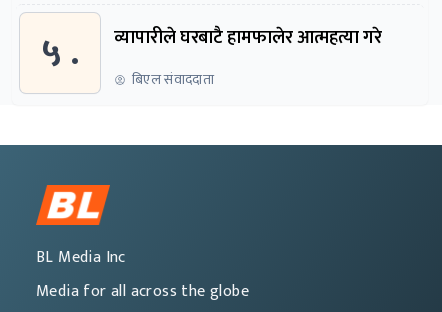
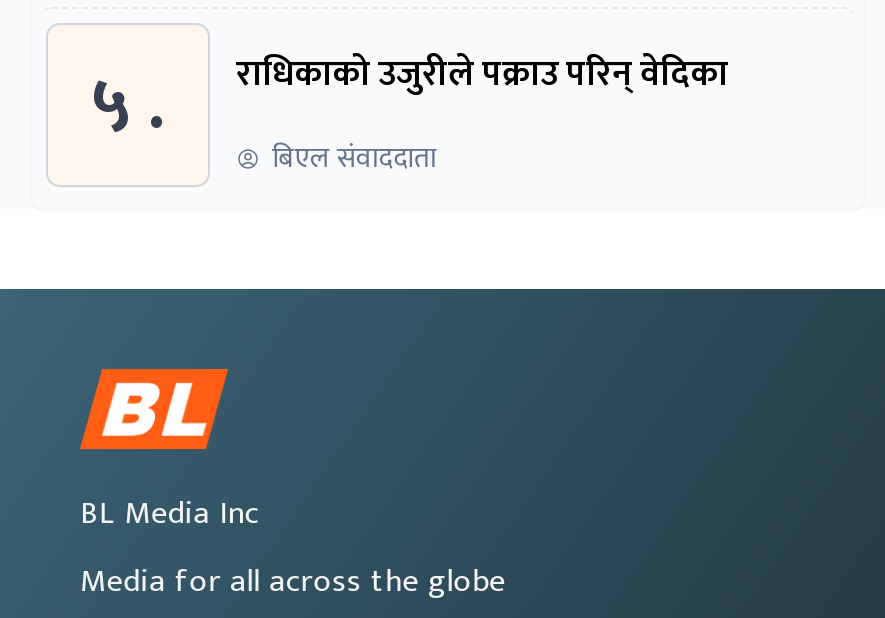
[114,23,382,53] व्यापारीले घरबाटै हामफालेर आत्महत्या गरे -> [236,44,728,104] राधिकाको उजुरीले पक्राउ परिन् वेदिका

